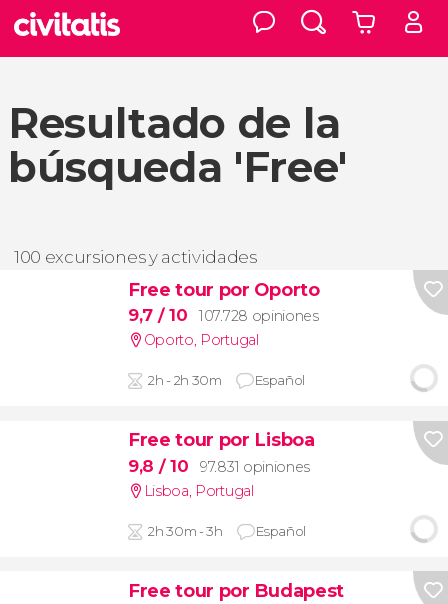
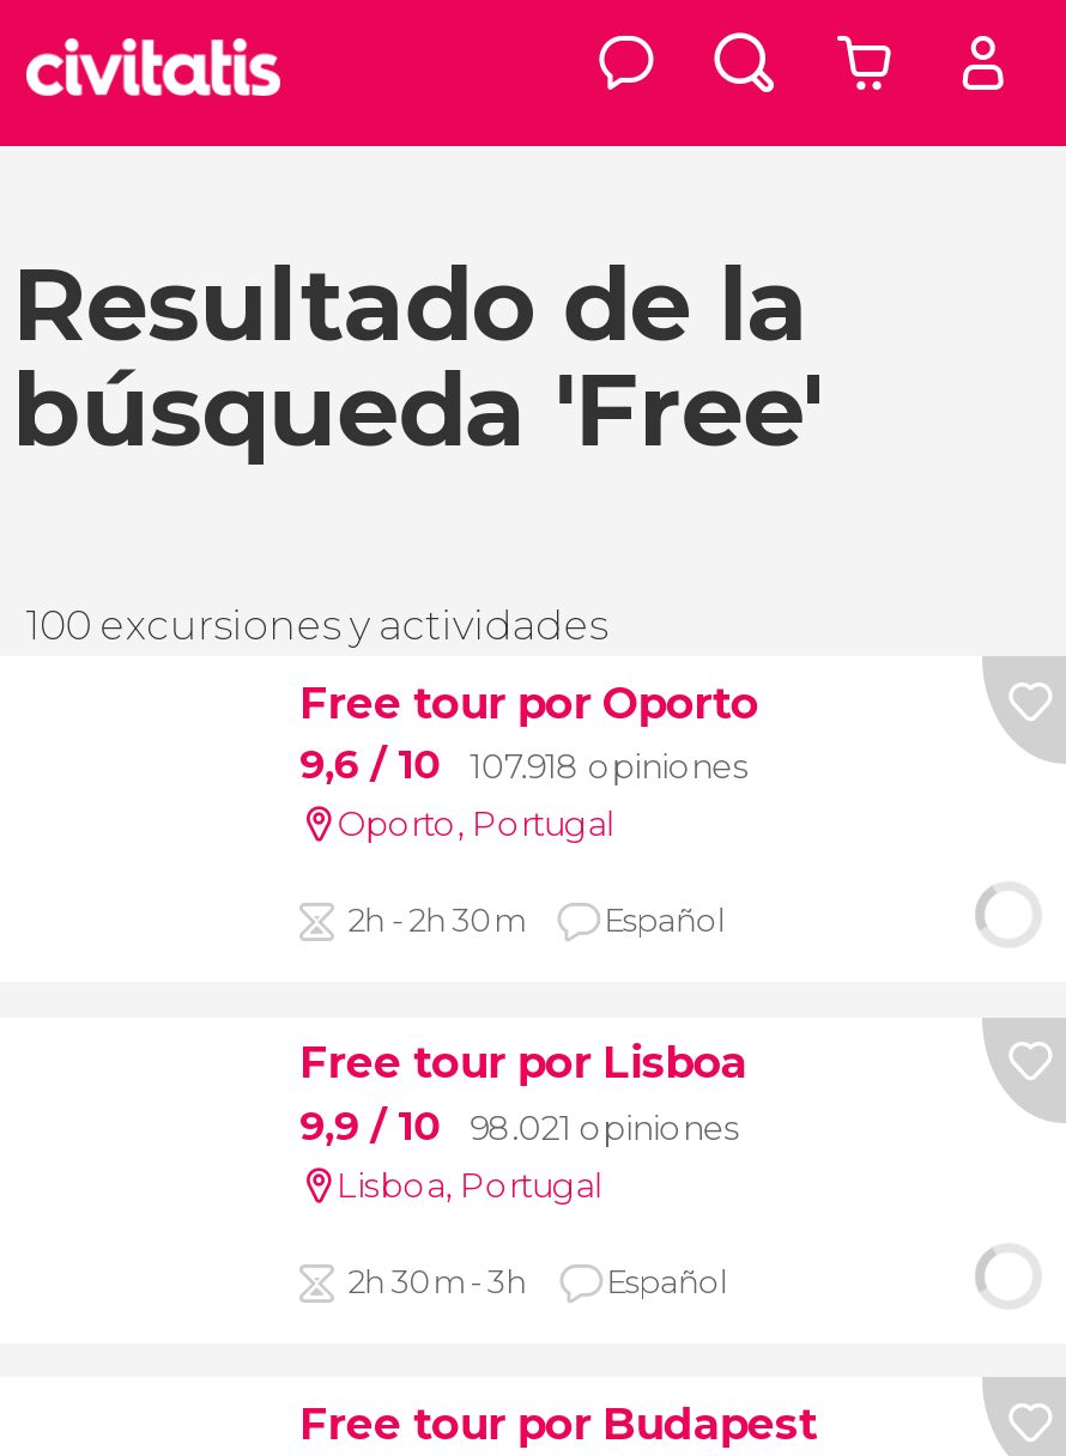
[128,305,187,325] 9,7 / 10 -> [299,740,442,788] 9,6 / 10
[199,307,319,325] 107.728 opiniones -> [470,745,749,788] 107.918 opiniones
[128,456,188,476] 9,8 / 10 -> [299,1101,442,1149] 9,9 / 10
[200,458,310,476] 97.831 opiniones -> [470,1106,740,1149] 98.021 opiniones

